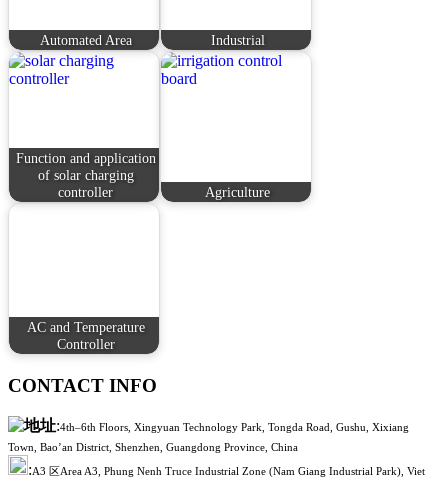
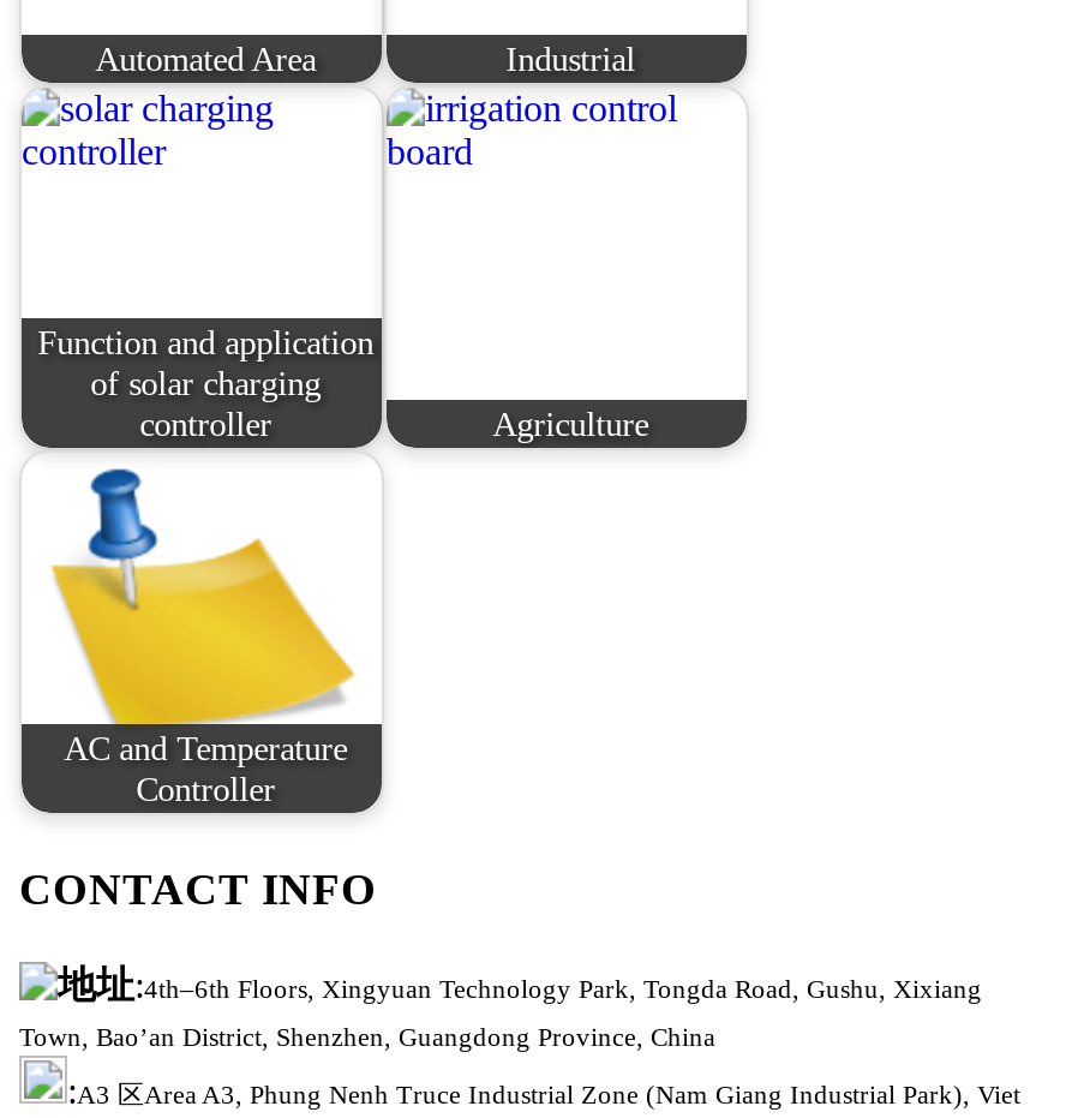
none -> [50,467,355,722] [image]

